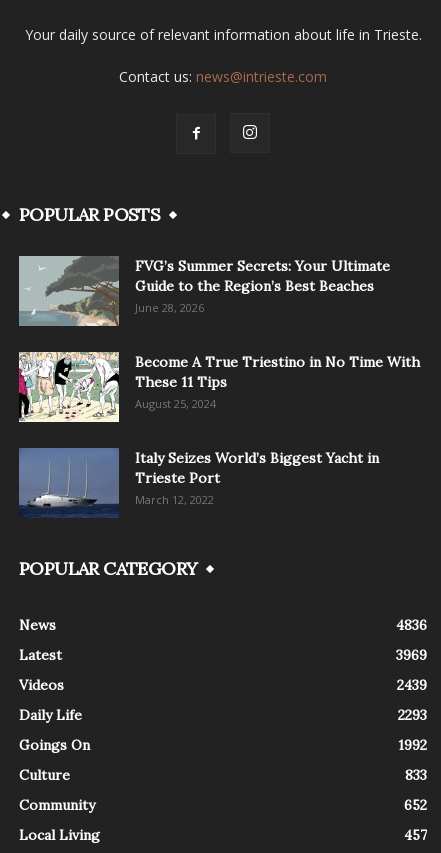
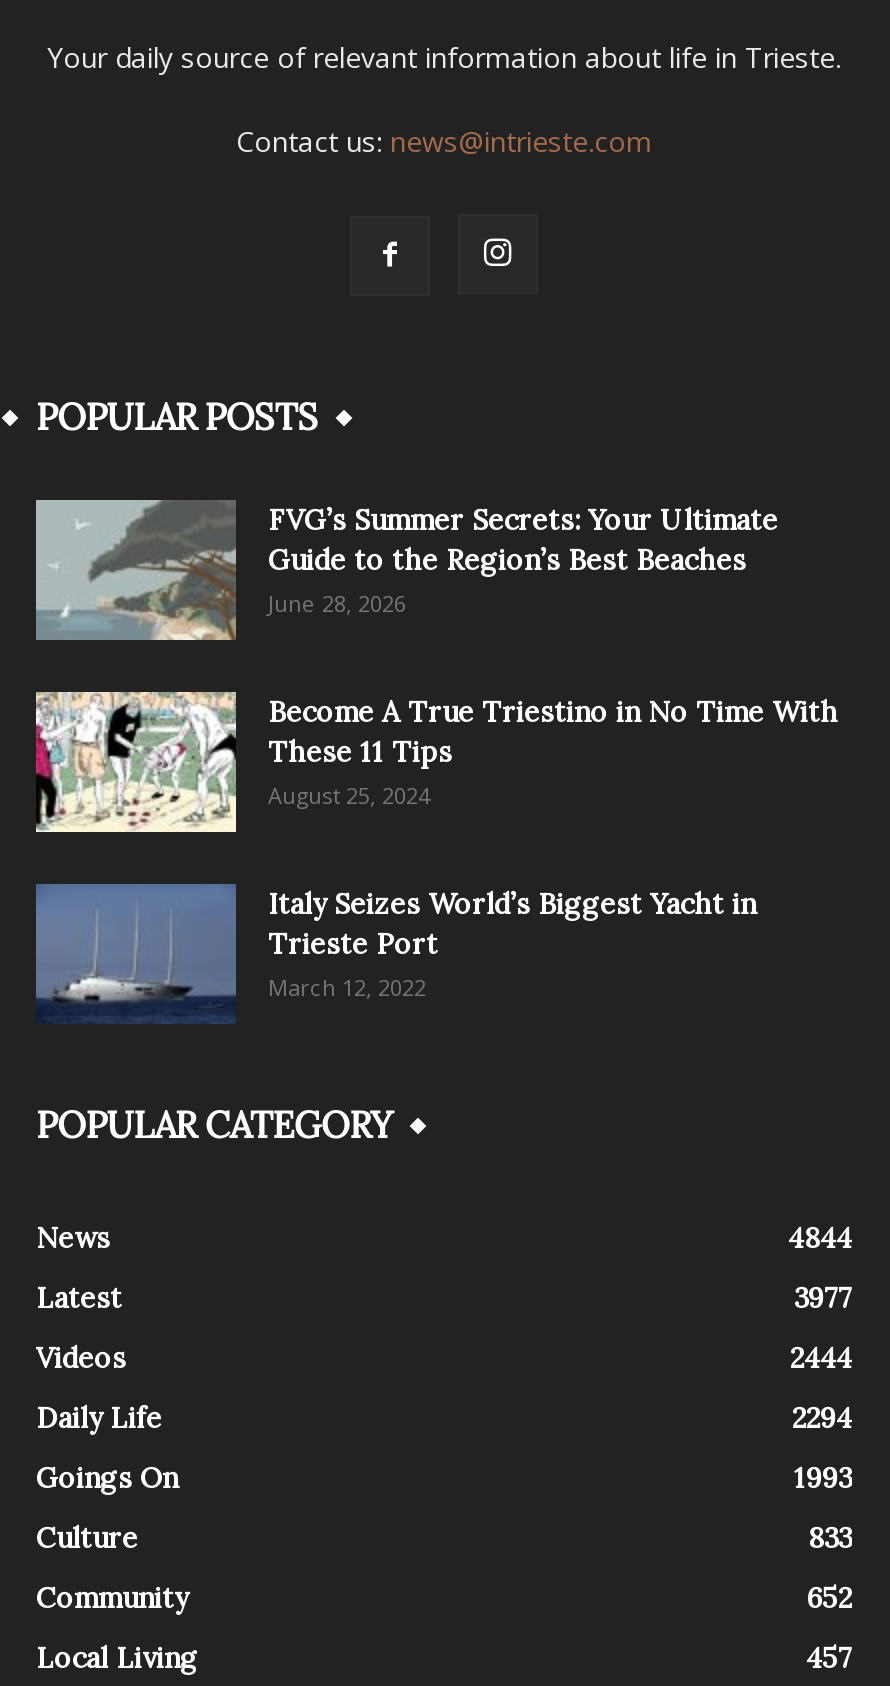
[396,616,427,634] 4836 -> [788,1221,852,1257] 4844
[396,646,427,664] 3969 -> [794,1281,852,1317] 3977
[397,676,427,694] 2439 -> [790,1341,852,1377] 2444
[398,706,427,724] 2293 -> [792,1401,852,1437] 2294
[398,736,427,754] 1992 -> [794,1461,852,1497] 1993

